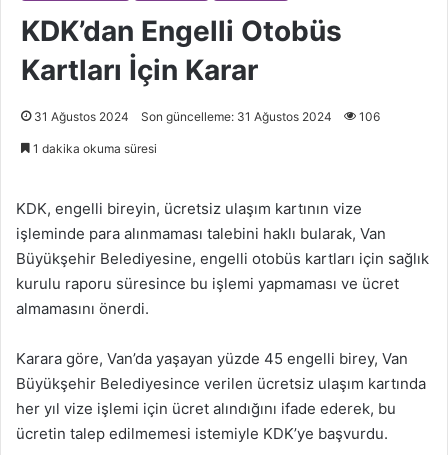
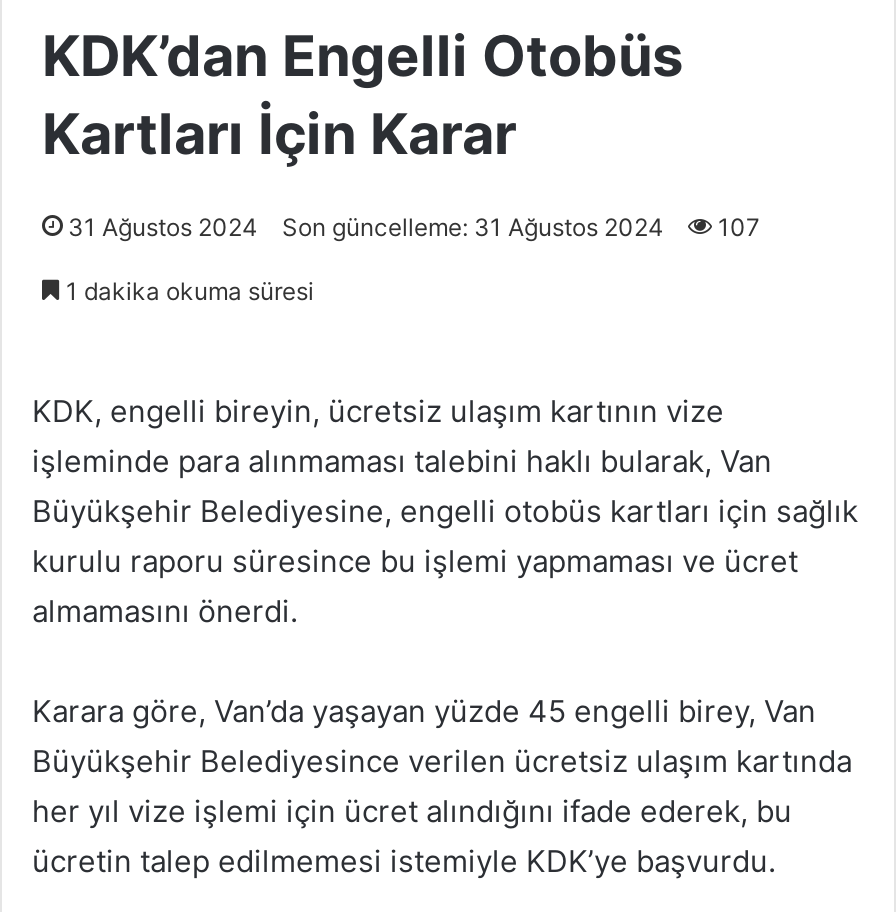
[34,108,380,123] 31 Ağustos 2024 Son güncelleme: 31 Ağustos 2024 106 -> [68,213,760,243] 31 Ağustos 2024 Son güncelleme: 31 Ağustos 2024 107

